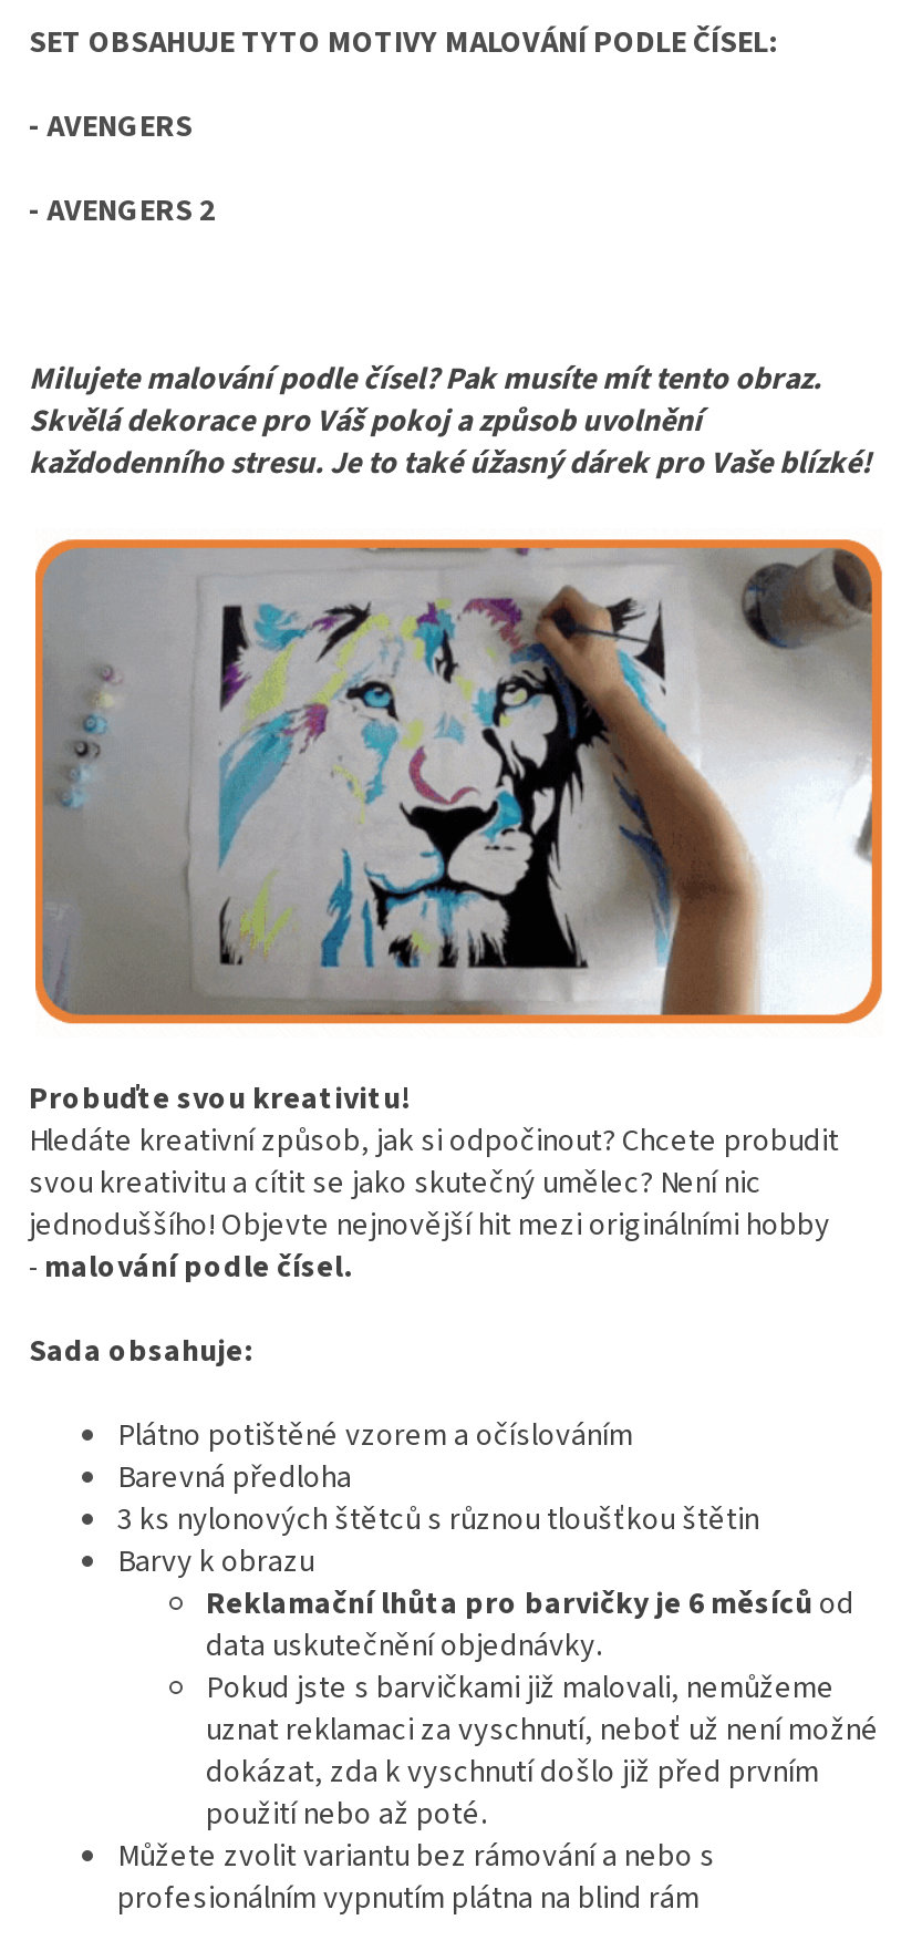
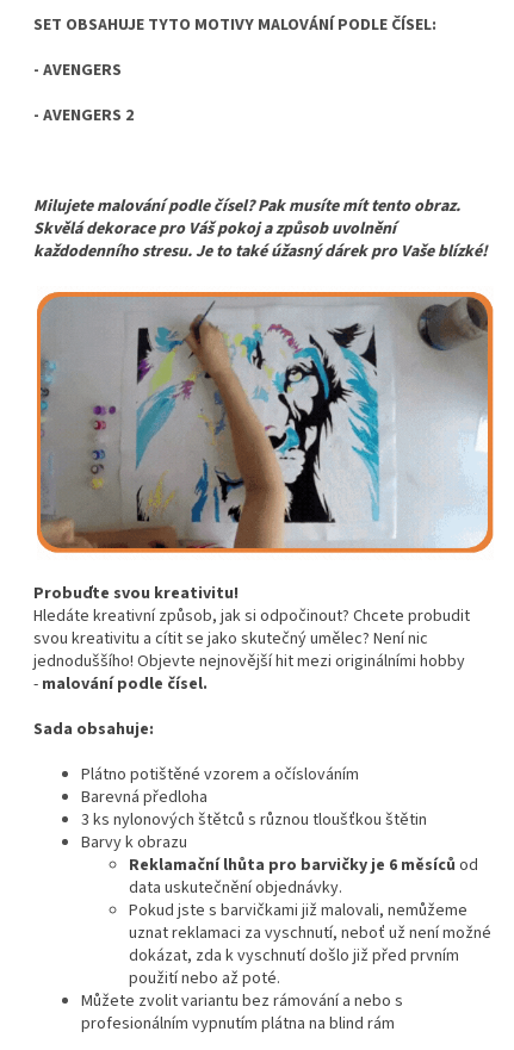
[42,577,874,1018] [image] -> [41,296,489,549] [image]

